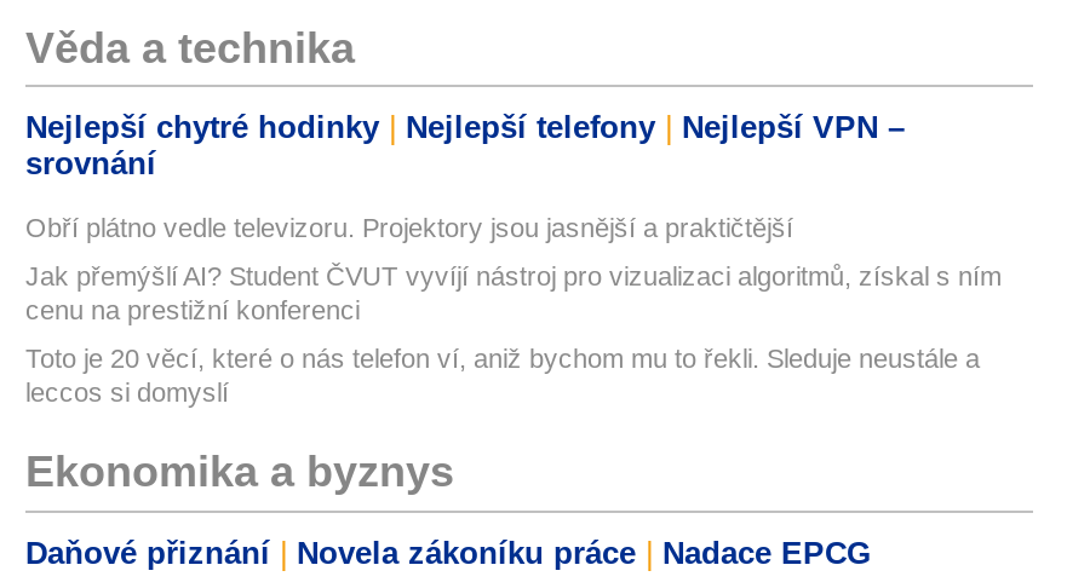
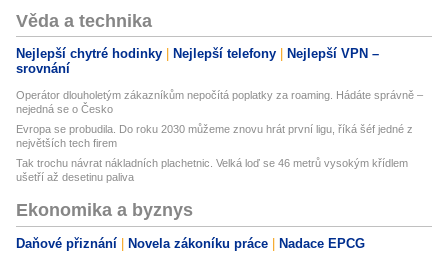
[25,213,793,242] Obří plátno vedle televizoru. Projektory jsou jasnější a praktičtější -> [16,89,423,115] Operátor dlouholetým zákazníkům nepočítá poplatky za roaming. Hádáte správně – | nejedná se o Česko
[25,261,1002,324] Jak přemýšlí AI? Student ČVUT vyvíjí nástroj pro vizualizaci algoritmů, získal s ním | cenu na prestižní konferenci -> [16,123,413,149] Evropa se probudila. Do roku 2030 můžeme znovu hrát první ligu, říká šéf jedné z | největších tech firem
[25,344,980,407] Toto je 20 věcí, které o nás telefon ví, aniž bychom mu to řekli. Sleduje neustále a | leccos si domyslí -> [16,157,408,183] Tak trochu návrat nákladních plachetnic. Velká loď se 46 metrů vysokým křídlem | ušetří až desetinu paliva

